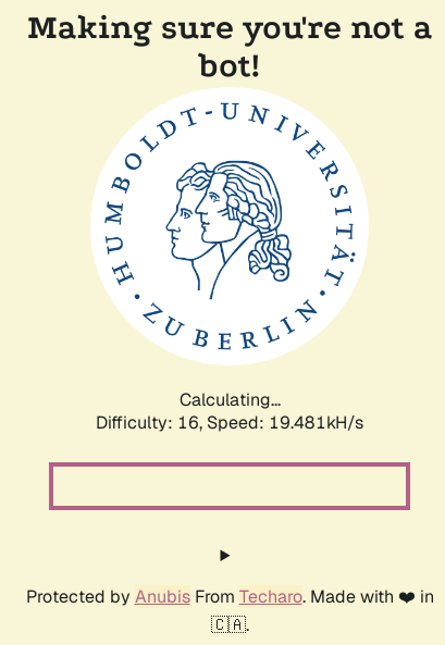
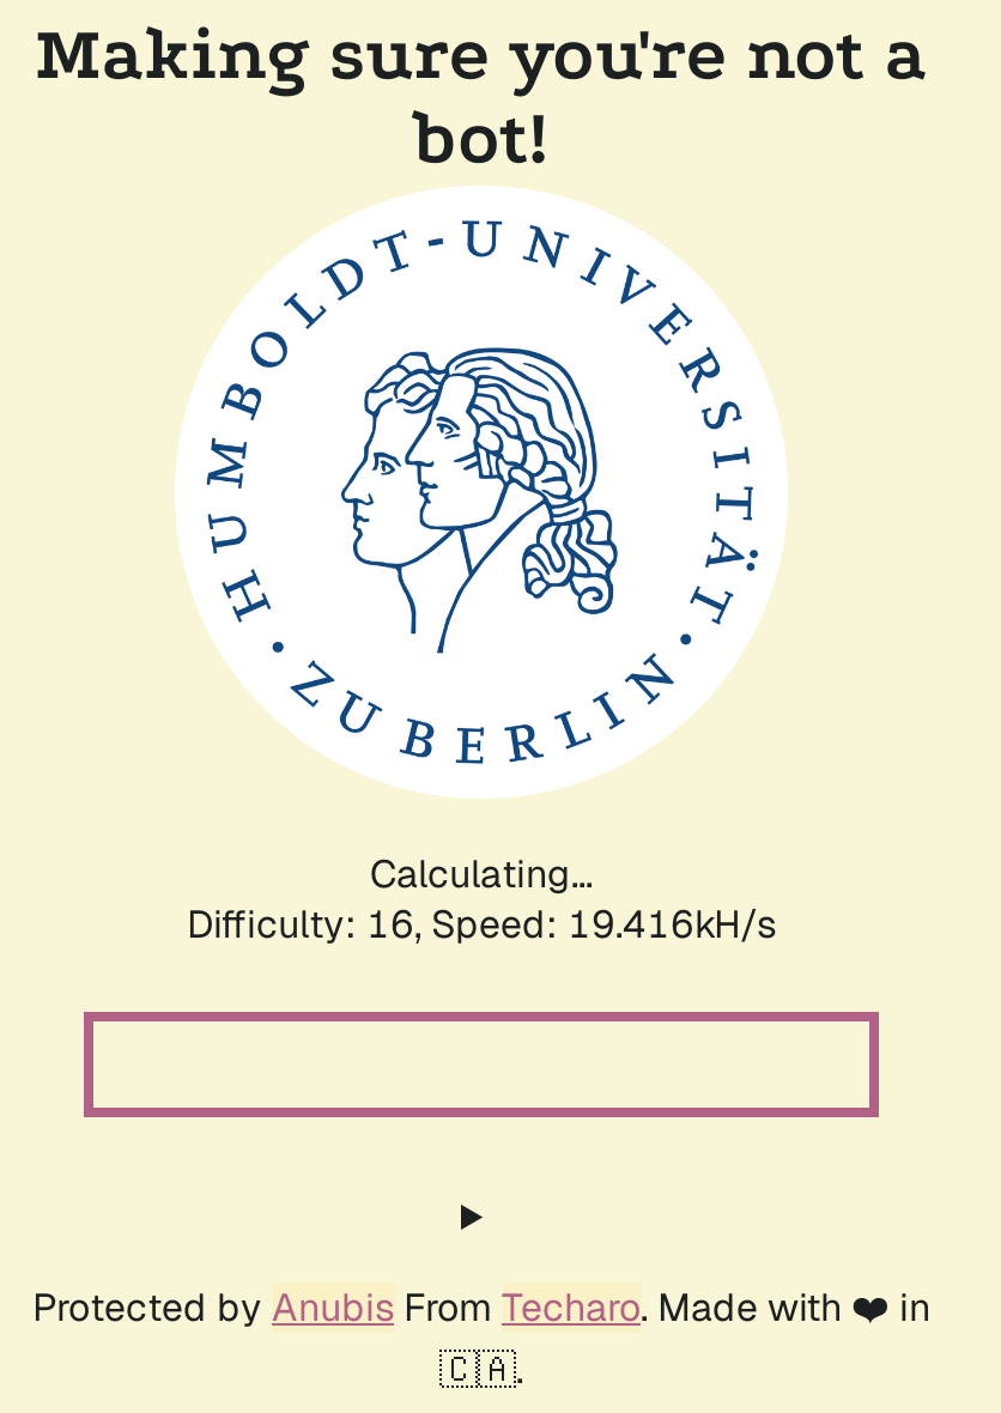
[96,411,363,434] Difficulty: 16, Speed: 19.481kH/s -> [187,899,776,950] Difficulty: 16, Speed: 19.416kH/s

